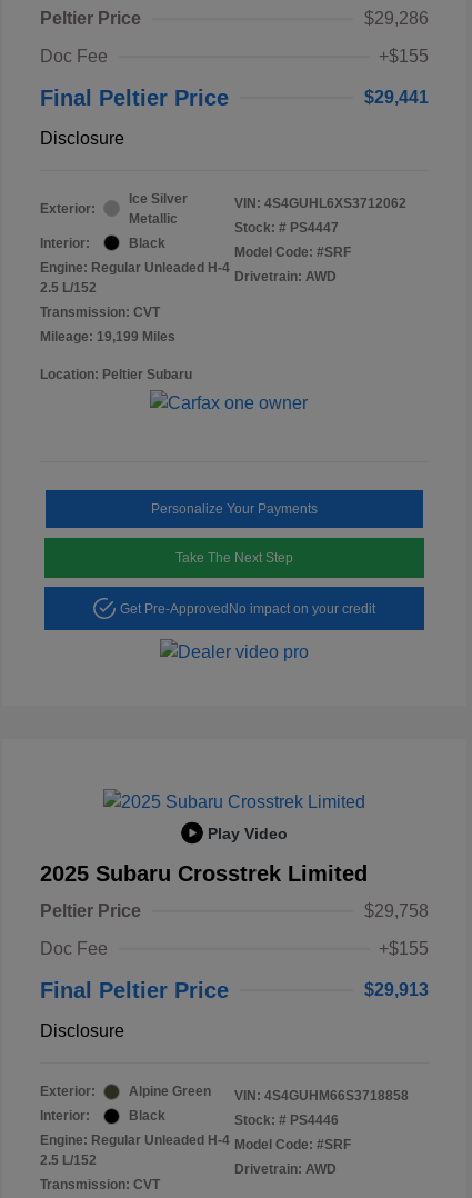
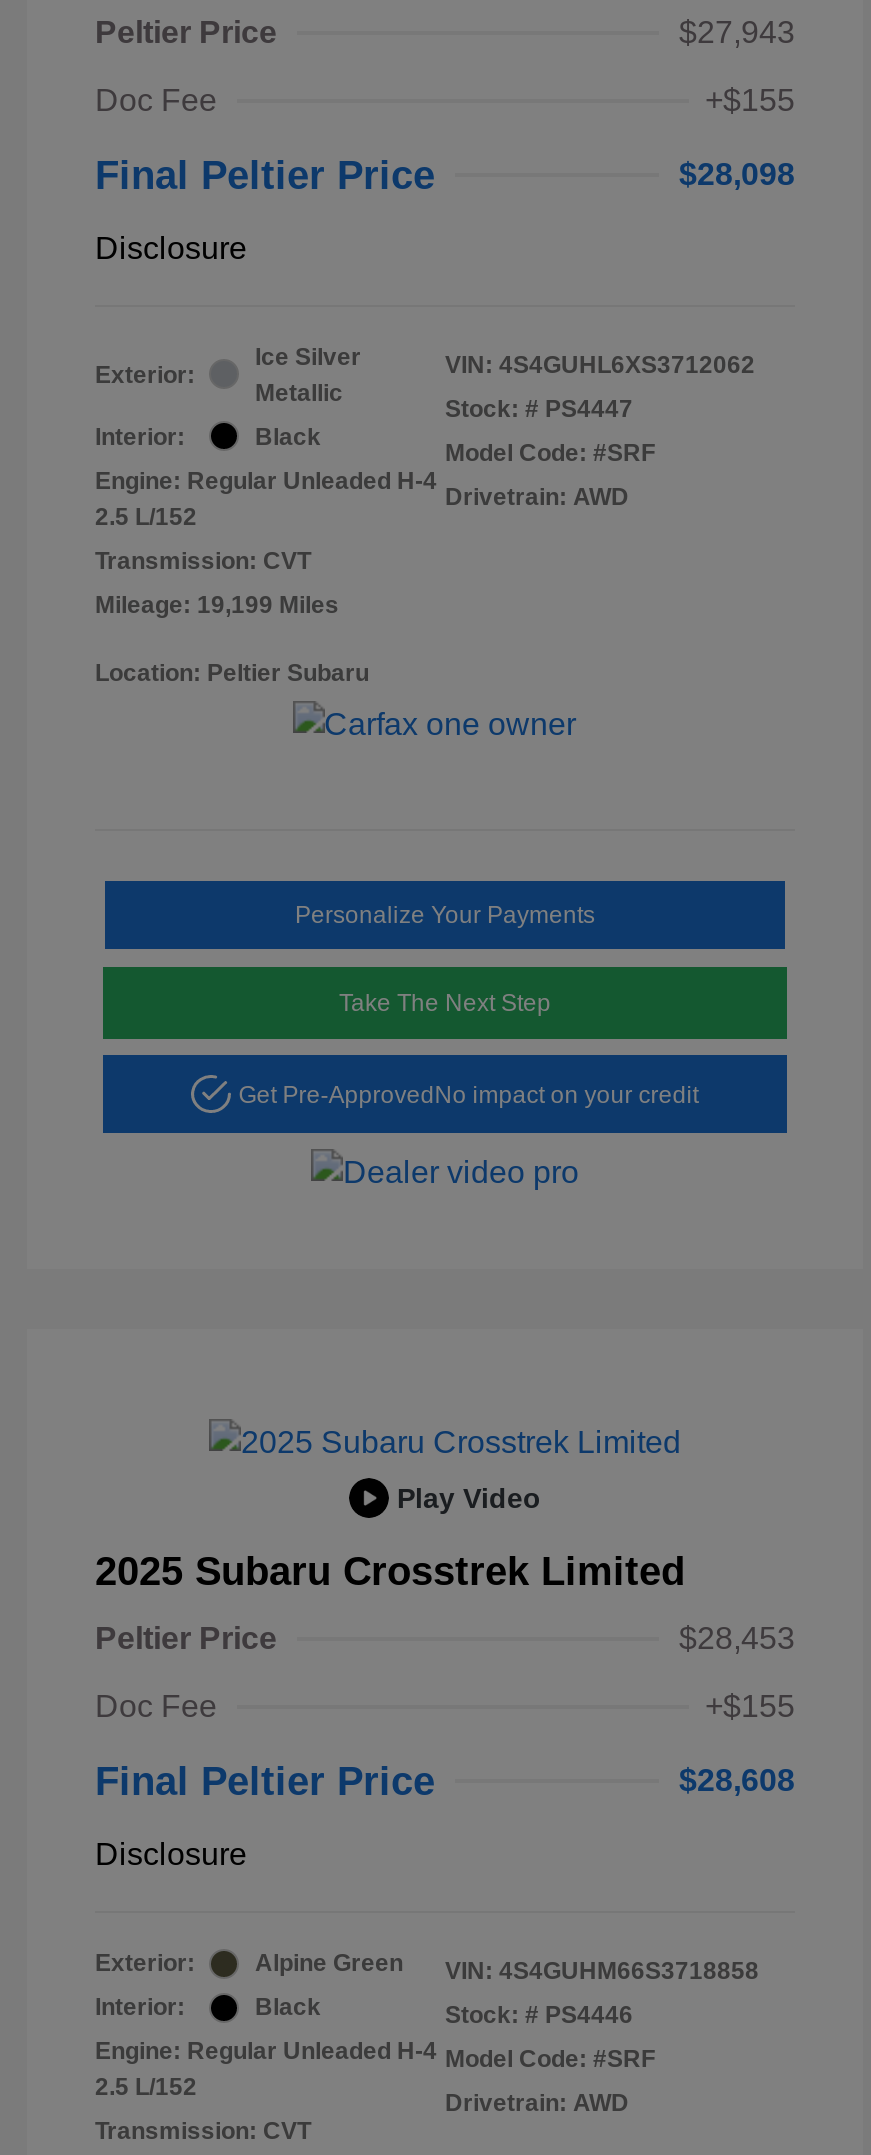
[364,9,429,28] $29,286 -> [679,15,795,49] $27,943
[364,88,429,107] $29,441 -> [679,157,795,191] $28,098
[364,902,429,920] $29,758 -> [679,1621,795,1655] $28,453
[364,980,429,999] $29,913 -> [679,1763,795,1797] $28,608

